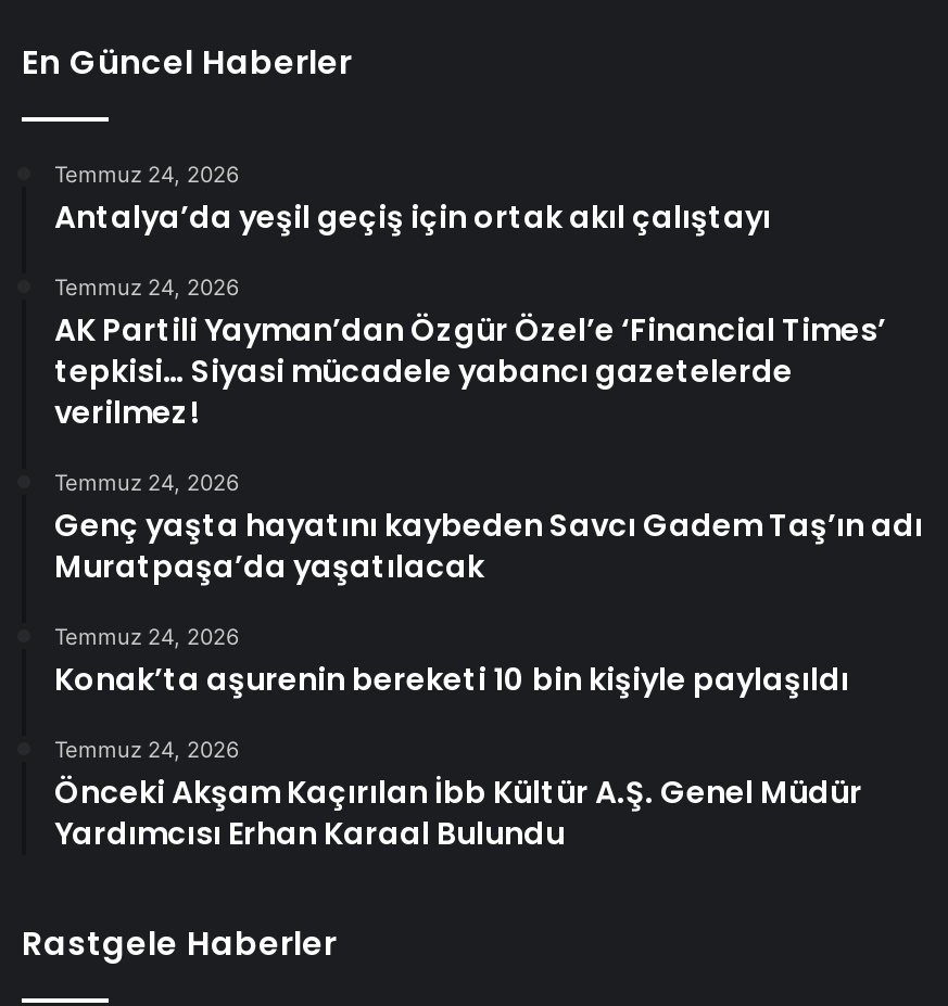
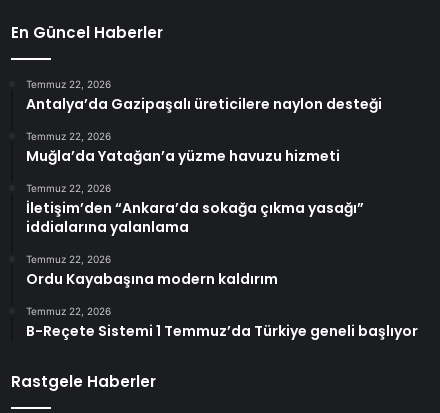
[54,161,771,239] Temmuz 24, 2026 | Antalya’da yeşil geçiş için ortak akıl çalıştayı -> [26,78,382,114] Temmuz 22, 2026 | Antalya’da Gazipaşalı üreticilere naylon desteği
[54,274,886,434] Temmuz 24, 2026 | AK Partili Yayman’dan Özgür Özel’e ‘Financial Times’ | tepkisi… Siyasi mücadele yabancı gazetelerde | verilmez! -> [26,130,340,166] Temmuz 22, 2026 | Muğla’da Yatağan’a yüzme havuzu hizmeti
[54,469,923,588] Temmuz 24, 2026 | Genç yaşta hayatını kaybeden Savcı Gadem Taş’ın adı | Muratpaşa’da yaşatılacak -> [26,182,364,237] Temmuz 22, 2026 | İletişim’den “Ankara’da sokağa çıkma yasağı” | iddialarına yalanlama
[54,623,849,701] Temmuz 24, 2026 | Konak’ta aşurenin bereketi 10 bin kişiyle paylaşıldı -> [26,253,278,289] Temmuz 22, 2026 | Ordu Kayabaşına modern kaldırım
[54,736,862,855] Temmuz 24, 2026 | Önceki Akşam Kaçırılan İbb Kültür A.Ş. Genel Müdür | Yardımcısı Erhan Karaal Bulundu -> [26,305,418,341] Temmuz 22, 2026 | B-Reçete Sistemi 1 Temmuz’da Türkiye geneli başlıyor

